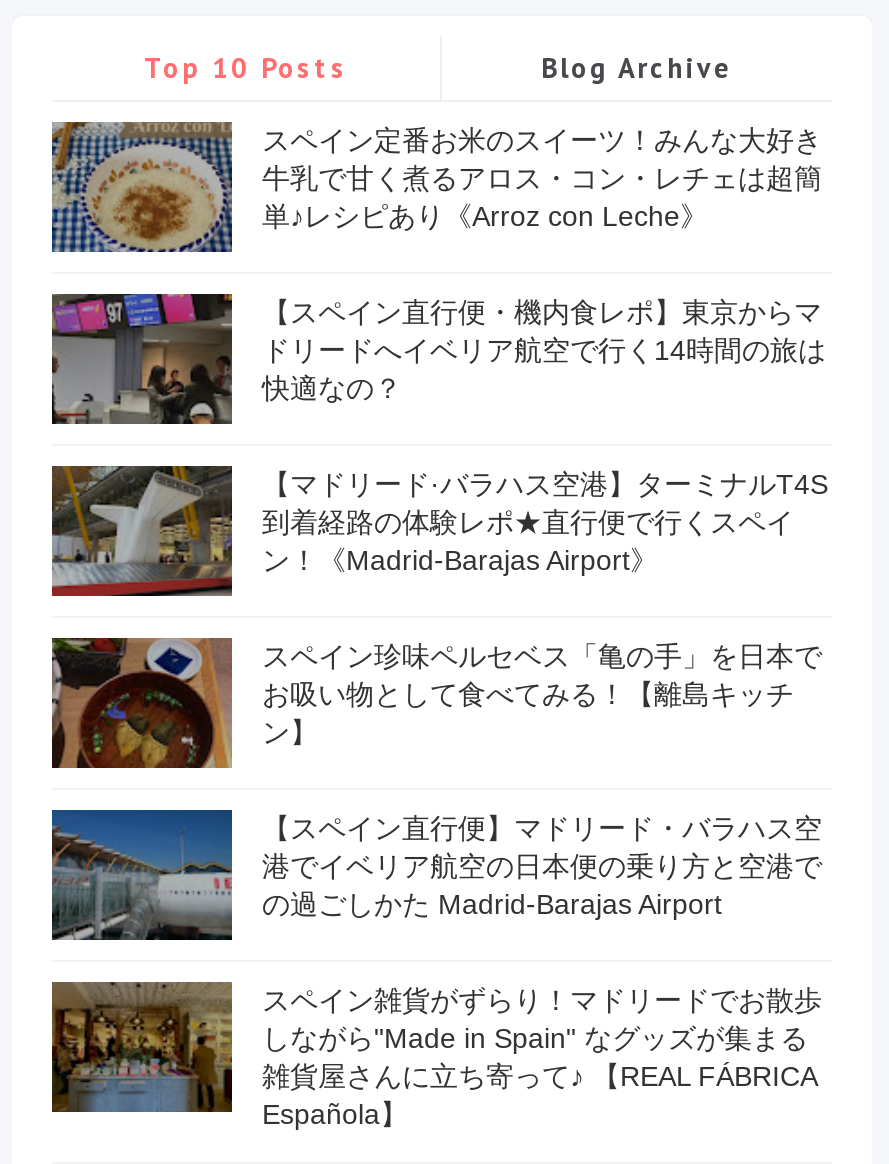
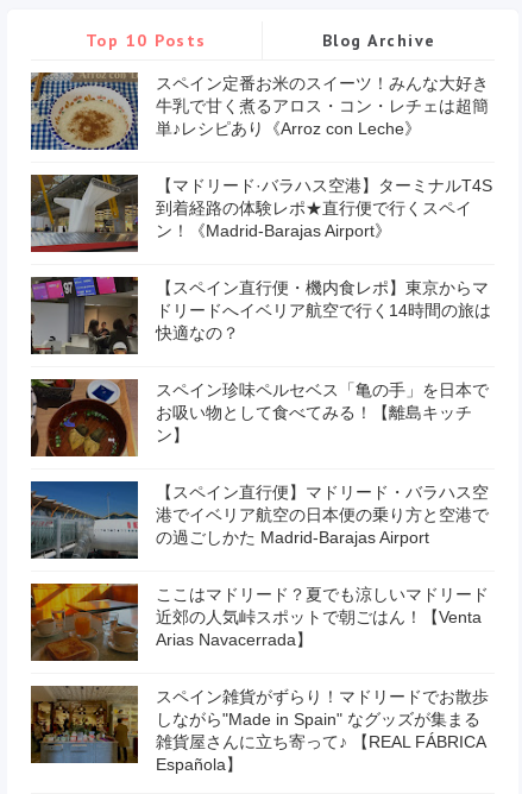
moved [50,294,826,424] -> [31,276,491,354]: [image] | 【スペイン直行便・機内食レポ】東京からマ | ドリードへイベリア航空で行く14時間の旅は | 快適なの？
moved [48,462,828,598] -> [29,172,492,253]: [image] | 【マドリード·バラハス空港】ターミナルT4S | ン！《Madrid-Barajas Airport》
none -> [31,584,489,661] [image] | ここはマドリード？夏でも涼しいマドリード | 近郊の人気峠スポットで朝ごはん！【Venta | Arias Navacerrada】

